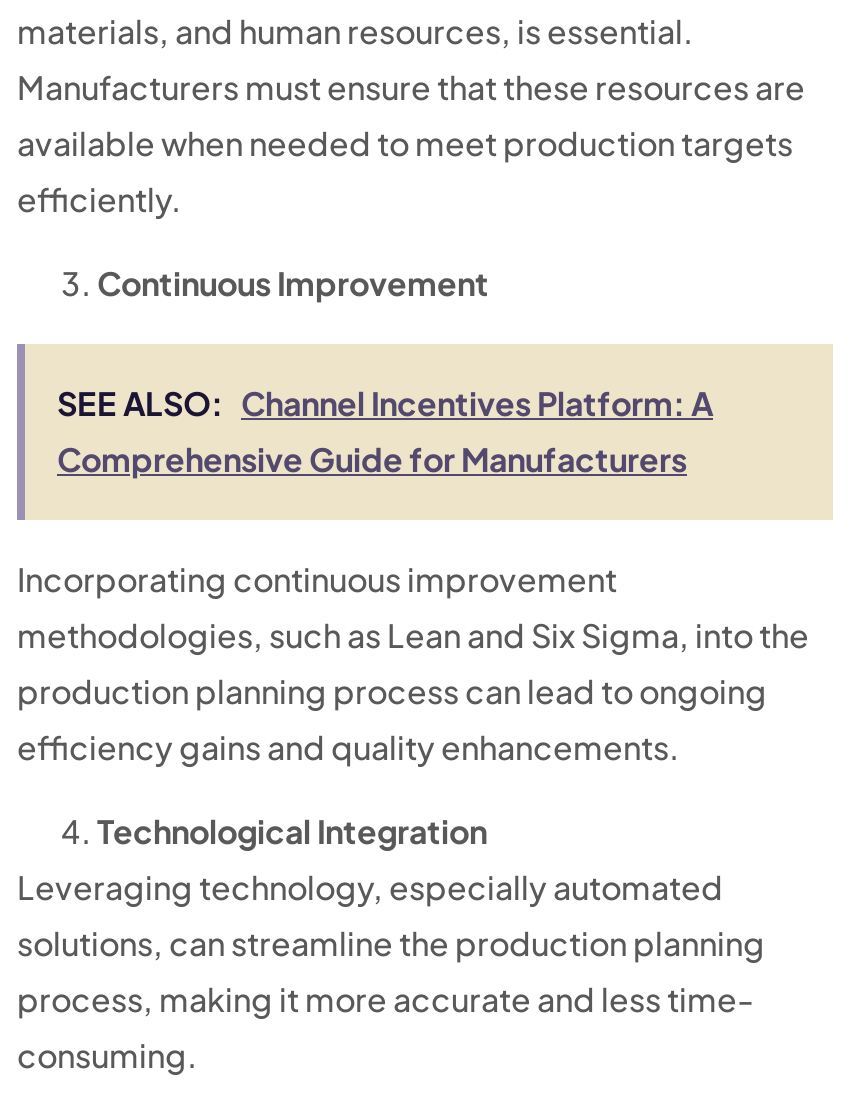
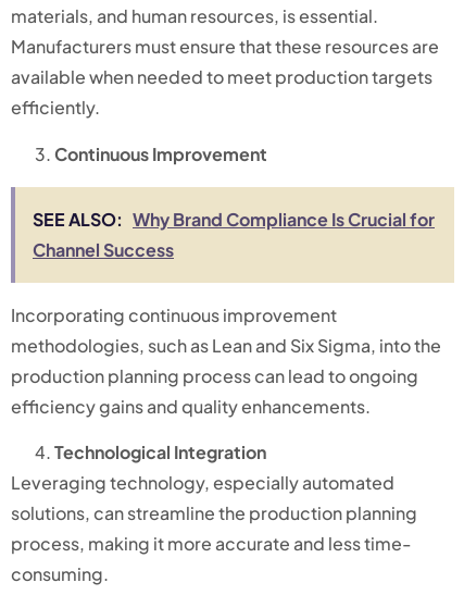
[57,382,713,480] SEE ALSO: Channel Incentives Platform: A | Comprehensive Guide for Manufacturers -> [33,208,435,261] SEE ALSO: Why Brand Compliance Is Crucial for | Channel Success

